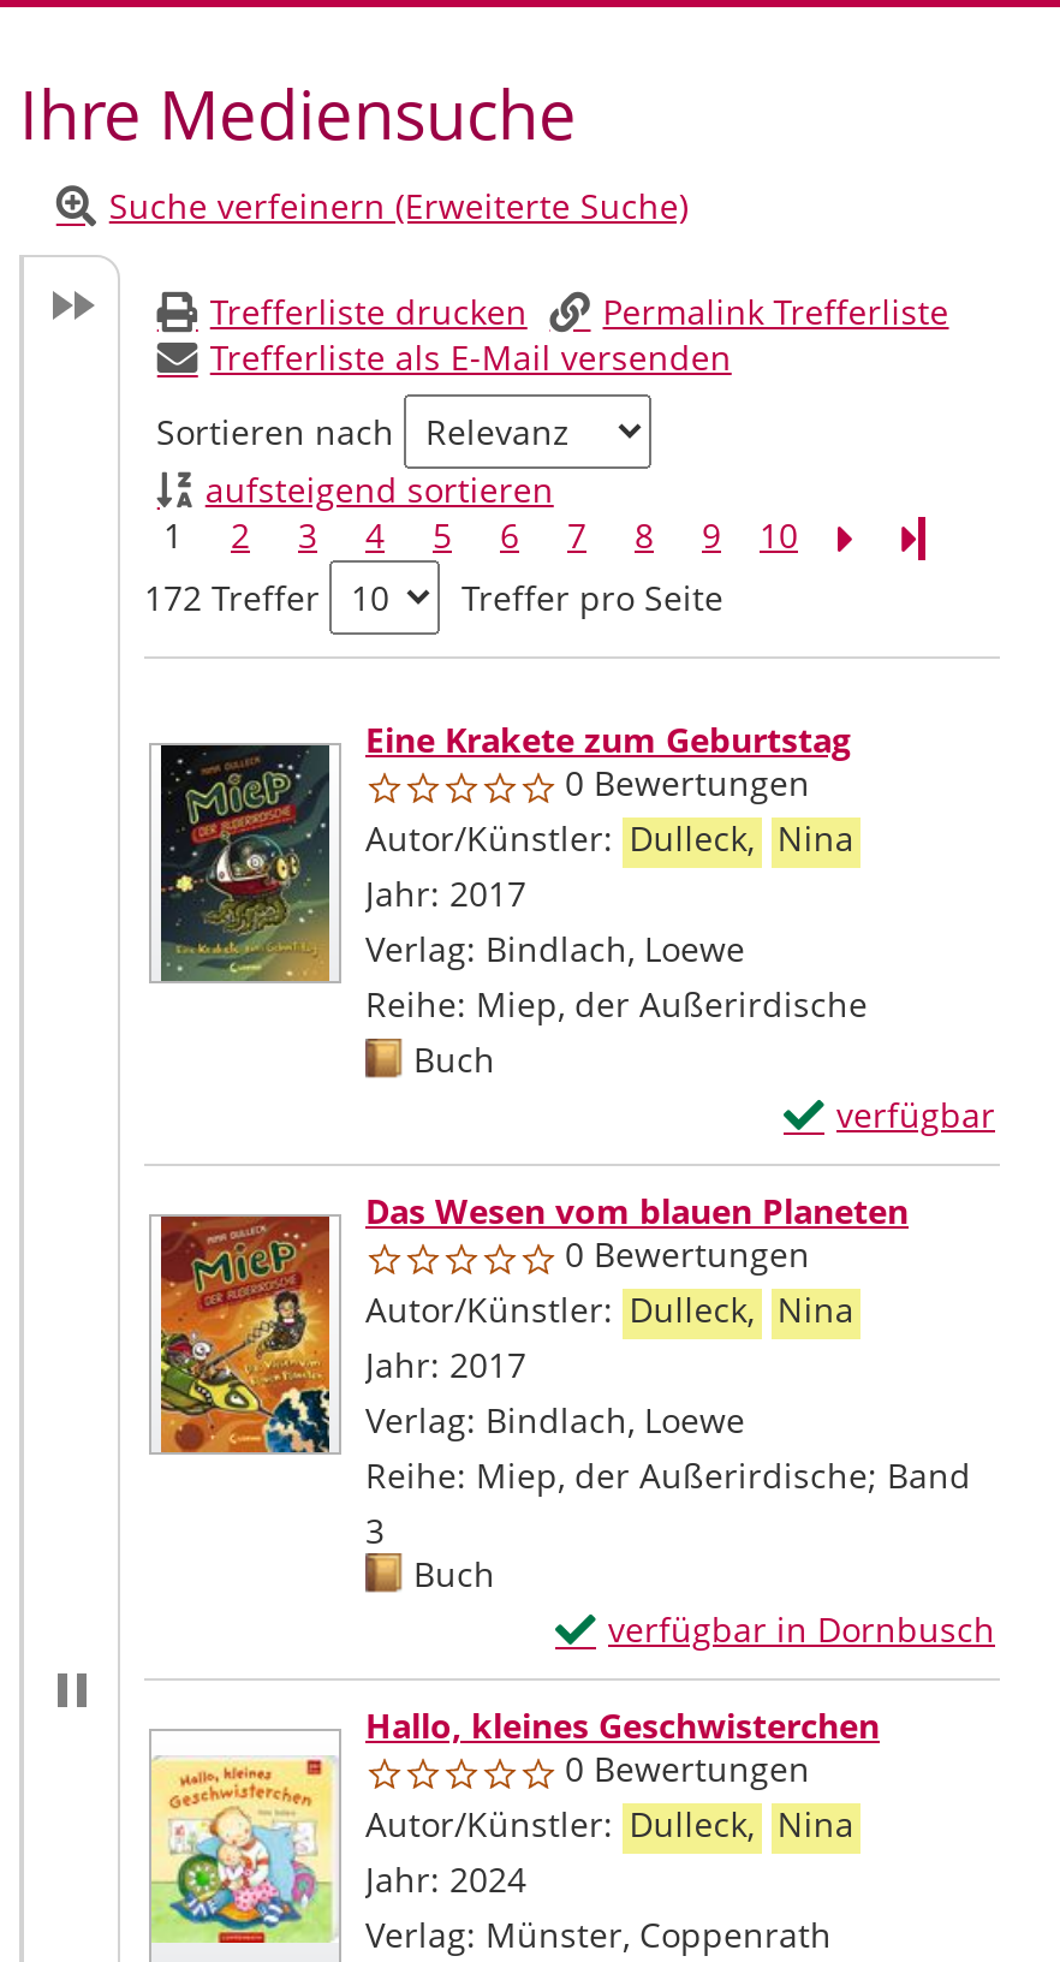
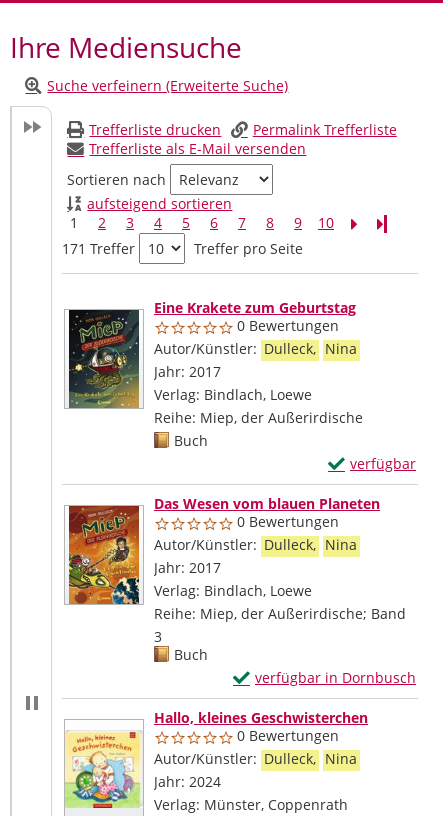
[144,575,320,620] 172 Treffer -> [62,239,135,258] 171 Treffer

